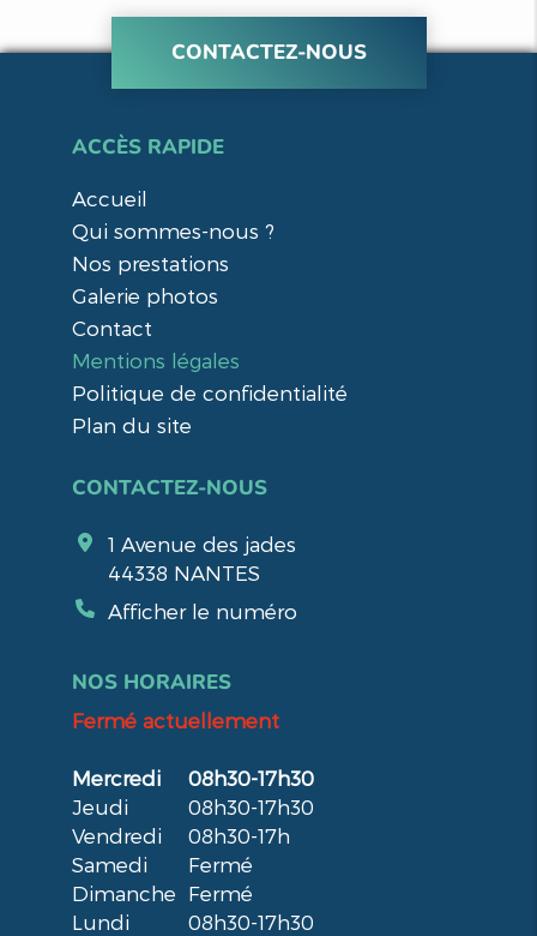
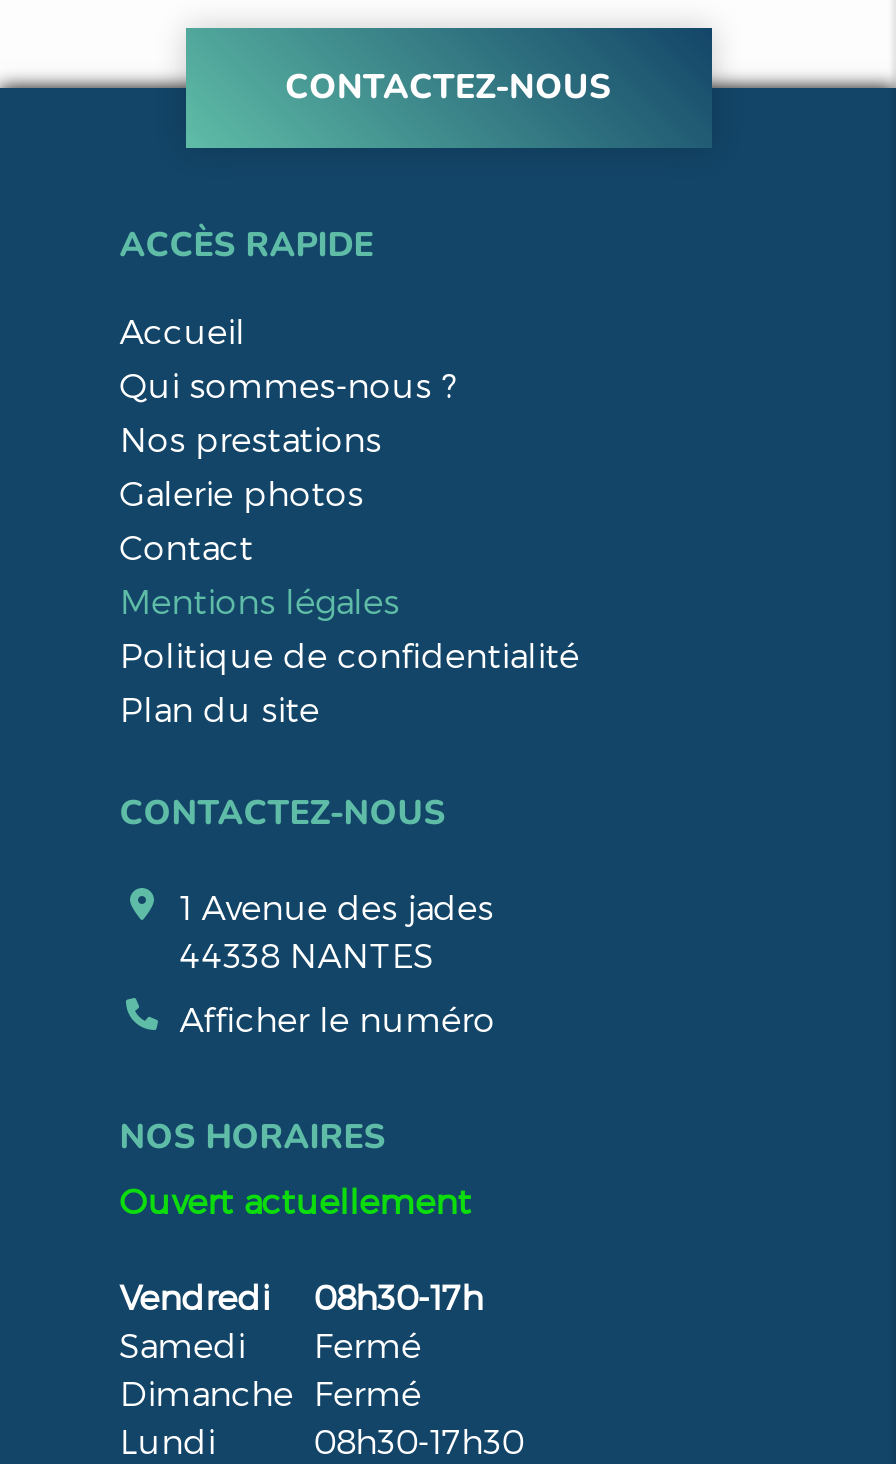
[72,708,314,818] Fermé actuellement | Mercredi | 08h30-17h30 | Jeudi | 08h30-17h30 -> [120,1180,472,1220] Ouvert actuellement

